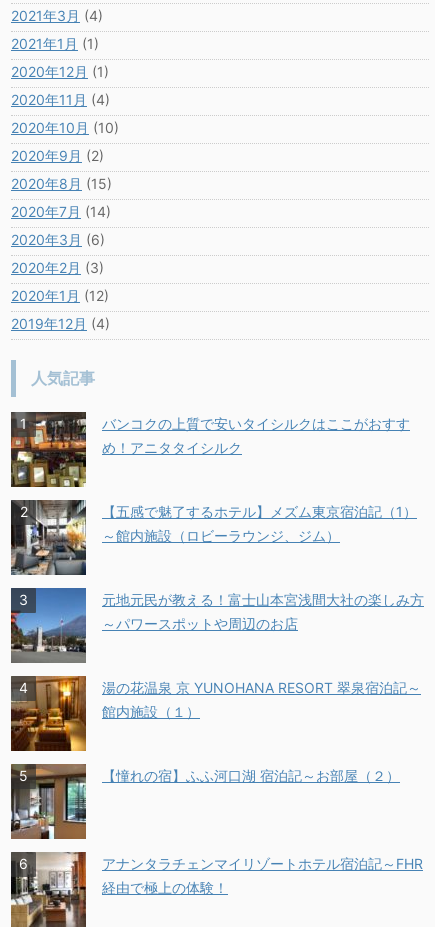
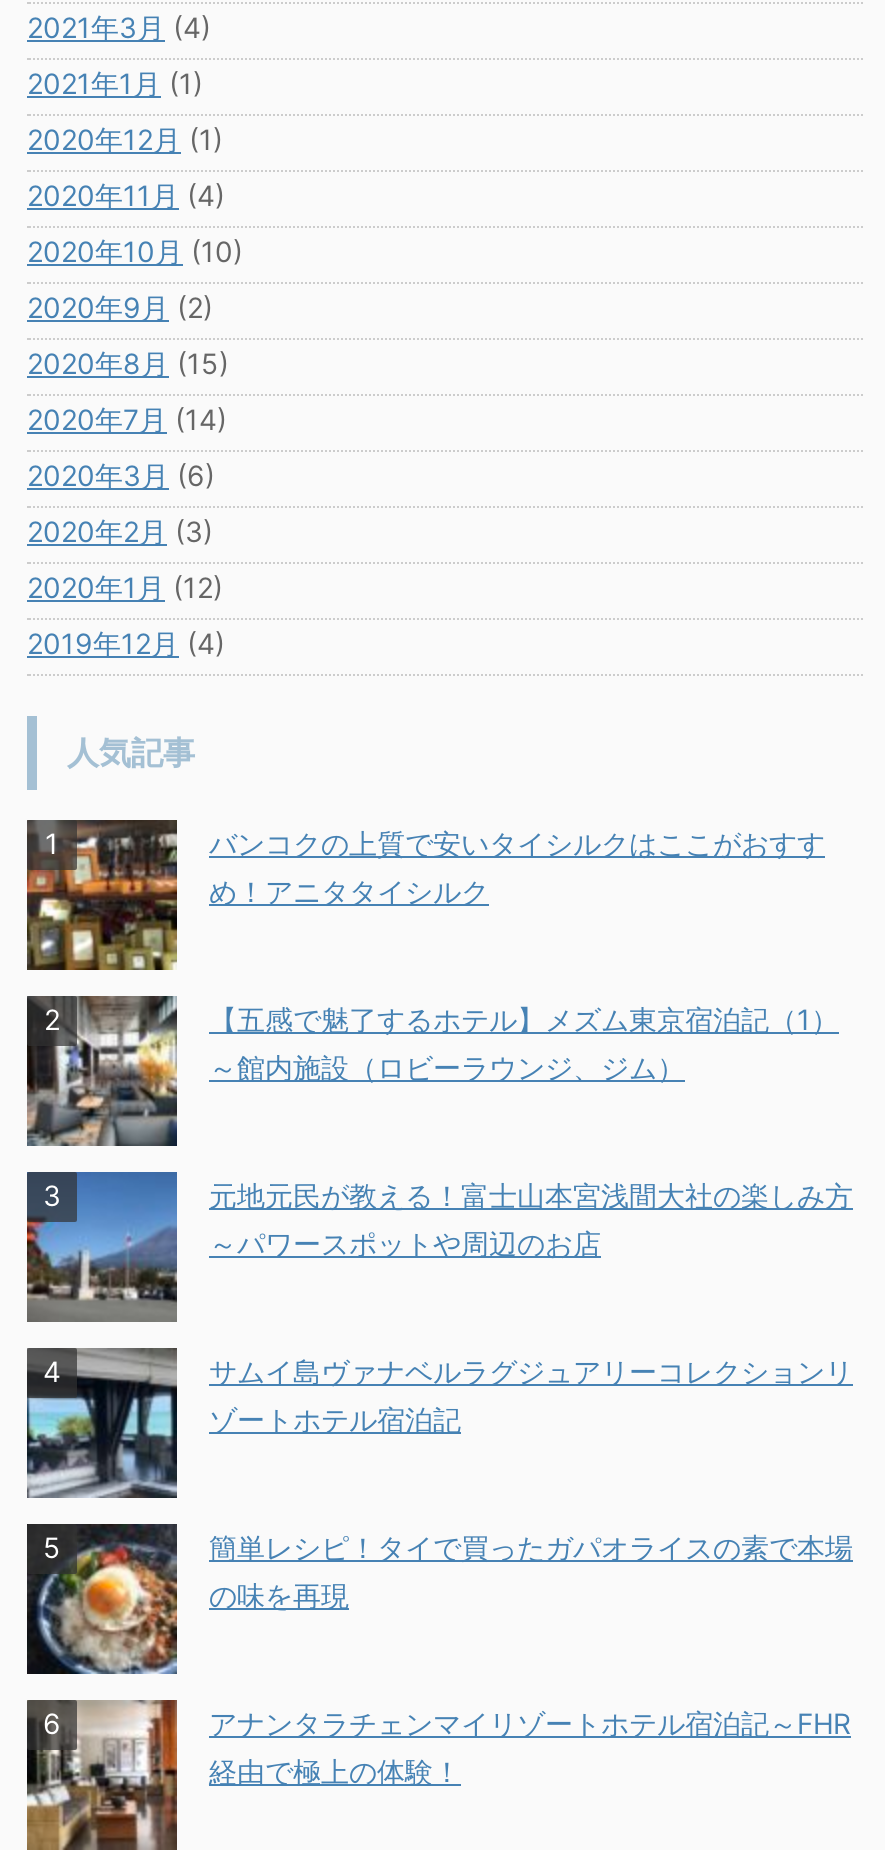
[10,675,421,752] [image] | 湯の花温泉 京 YUNOHANA RESORT 翠泉宿泊記～ | 館内施設（１） -> [25,1346,853,1500] [image] | サムイ島ヴァナベルラグジュアリーコレクションリ | ゾートホテル宿泊記
[10,763,400,840] [image] | 【憧れの宿】ふふ河口湖 宿泊記～お部屋（２） -> [25,1522,853,1676] [image] | 簡単レシピ！タイで買ったガパオライスの素で本場 | の味を再現

